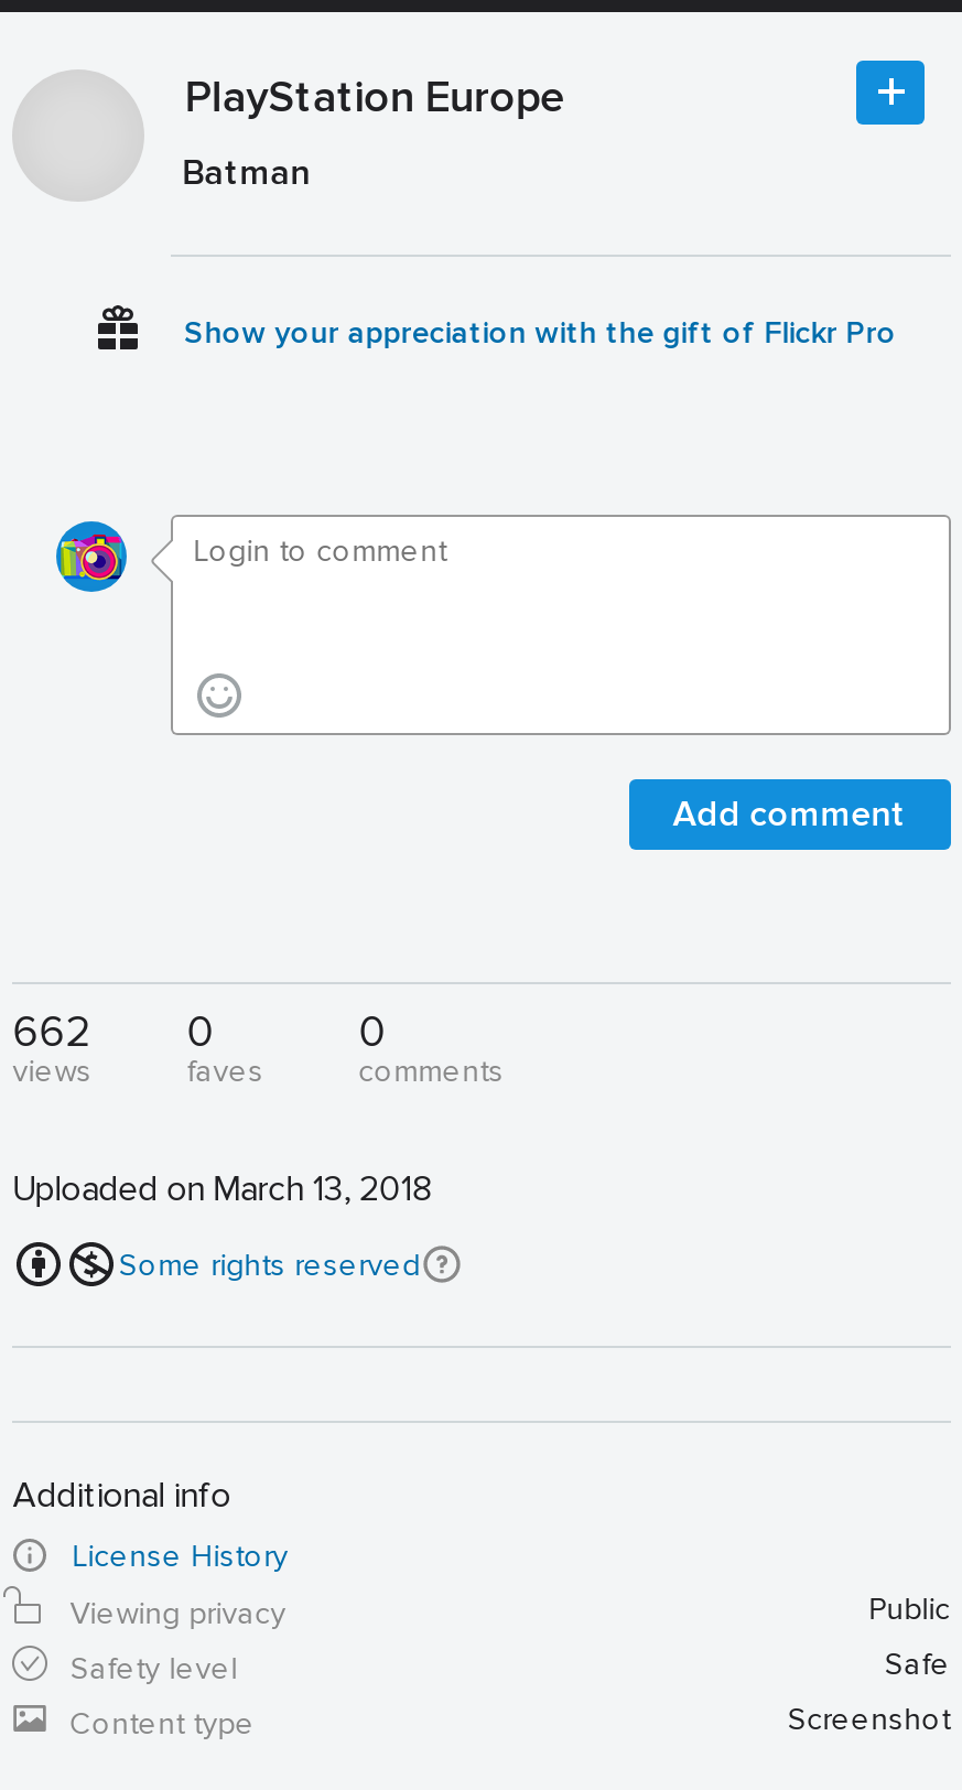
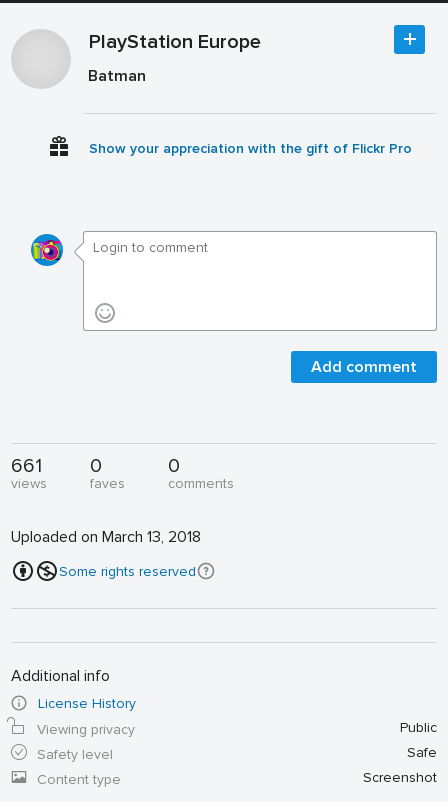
[13,1006,213,1059] 662 0 -> [11,454,102,478] 661 0

